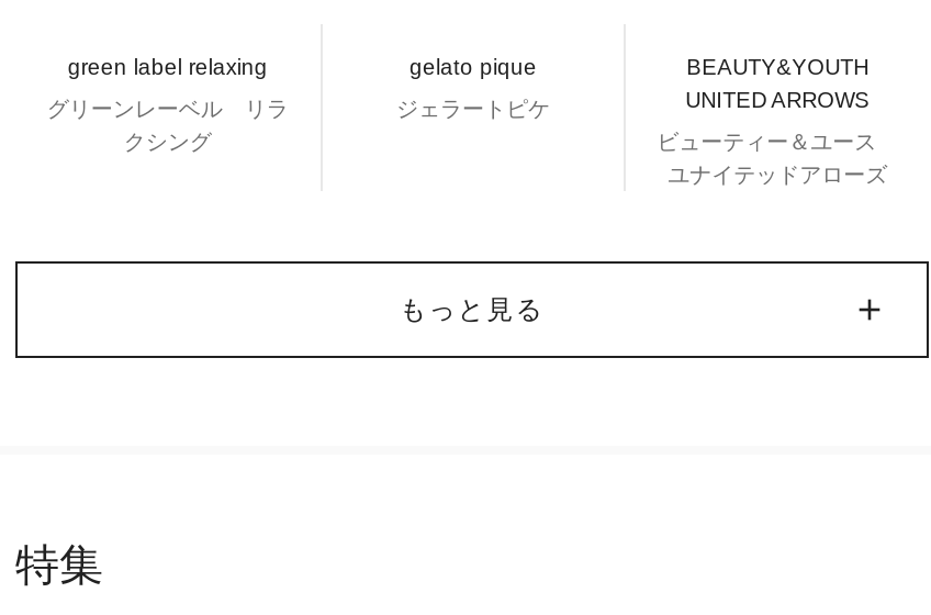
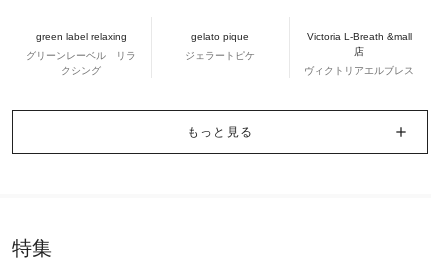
[685,55,870,112] BEAUTY&YOUTH | UNITED ARROWS -> [307,31,412,57] Victoria L-Breath &mall | 店
[657,130,898,187] ビューティー＆ユース | ユナイテッドアローズ -> [304,65,414,76] ヴィクトリアエルブレス

